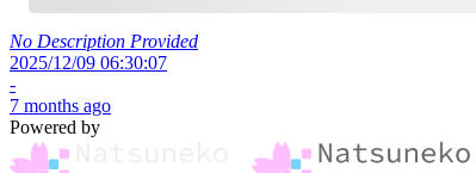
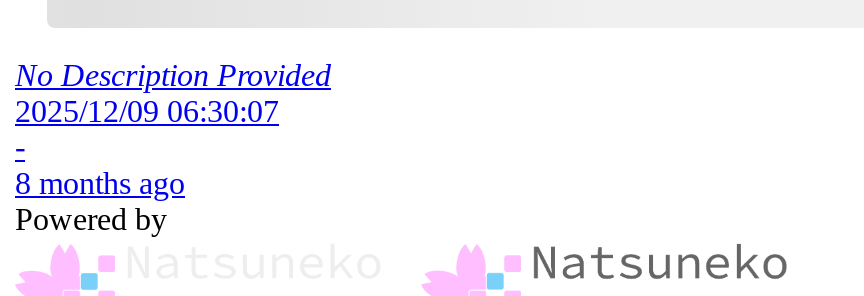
[10,95,111,116] 7 months ago -> [15,166,185,200] 8 months ago

